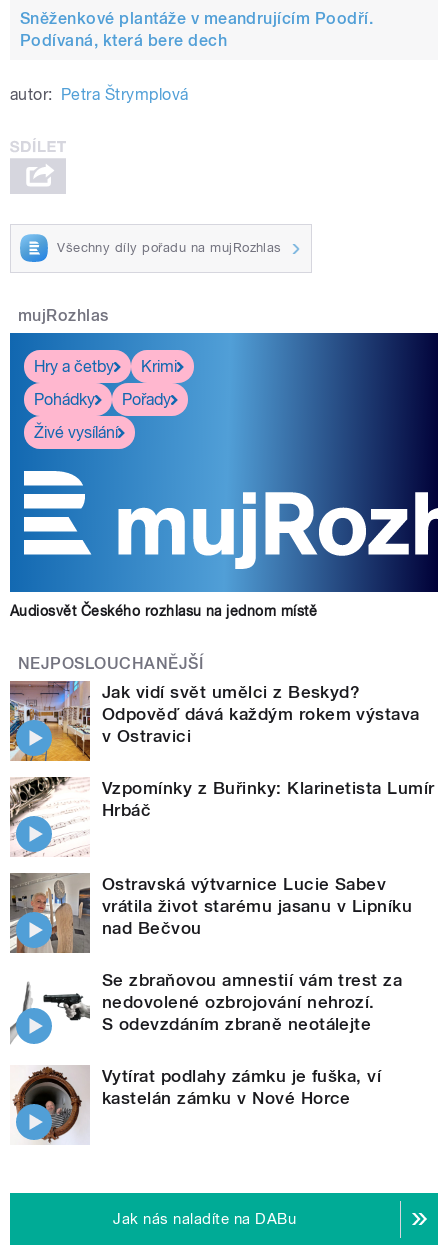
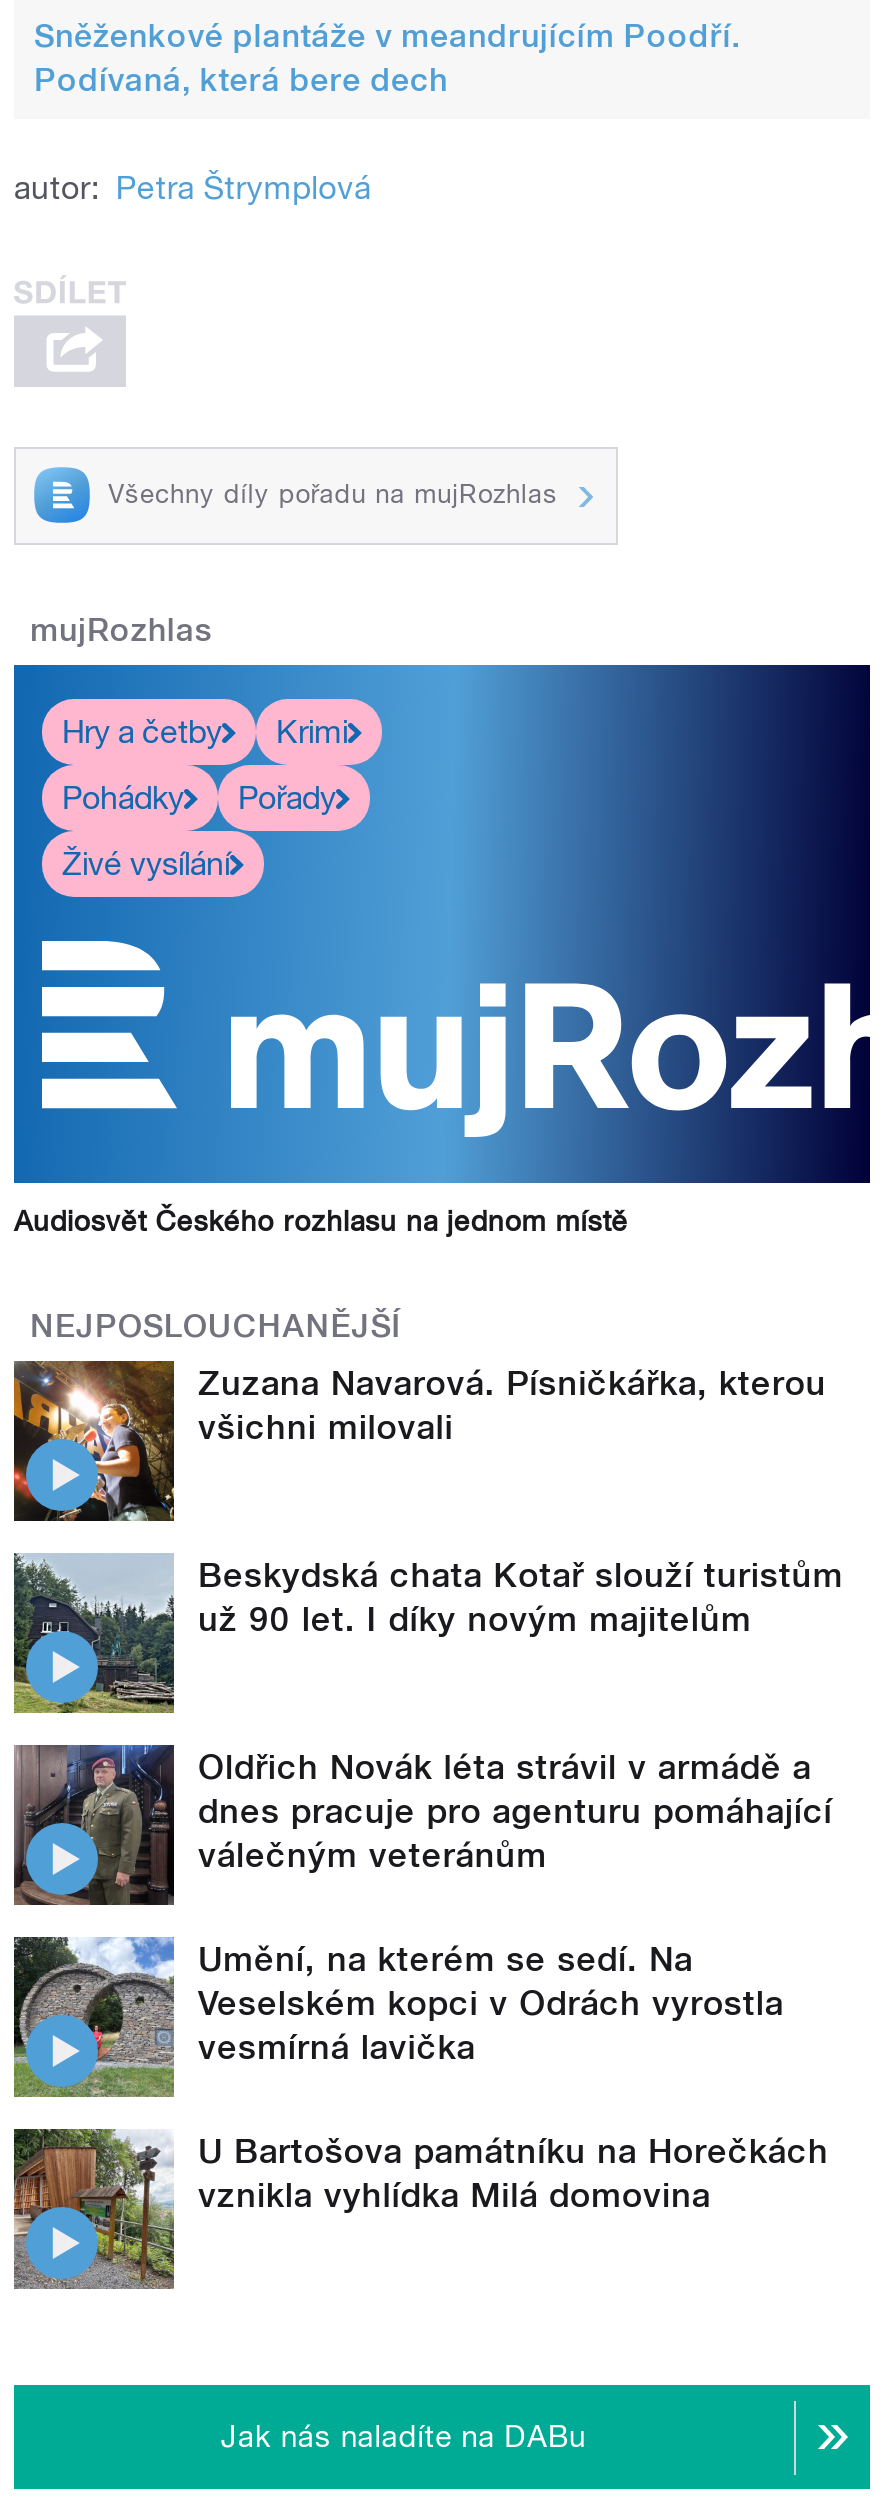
[9,680,420,762] [image] | Jak vidí svět umělci z Beskyd? | Odpověď dává každým rokem výstava | v Ostravici -> [12,1359,827,1523] [image] | Zuzana Navarová. Písničkářka, kterou | všichni milovali
[10,776,435,857] [image] | Vzpomínky z Buřinky: Klarinetista Lumír | Hrbáč -> [12,1553,844,1715] [image] | Beskydská chata Kotař slouží turistům | už 90 let. I díky novým majitelům
[10,873,412,954] [image] | Ostravská výtvarnice Lucie Sabev | vrátila život starému jasanu v Lipníku | nad Bečvou -> [12,1743,833,1907] [image] | Oldřich Novák léta strávil v armádě a | dnes pracuje pro agenturu pomáhající | válečným veteránům
[10,969,402,1049] [image] | Se zbraňovou amnestií vám trest za | nedovolené ozbrojování nehrozí. | S odevzdáním zbraně neotálejte -> [12,1935,784,2099] [image] | Umění, na kterém se sedí. Na | Veselském kopci v Odrách vyrostla | vesmírná lavička
[10,1065,381,1145] [image] | Vytírat podlahy zámku je fuška, ví | kastelán zámku v Nové Horce -> [12,2127,829,2291] [image] | U Bartošova památníku na Horečkách | vznikla vyhlídka Milá domovina

